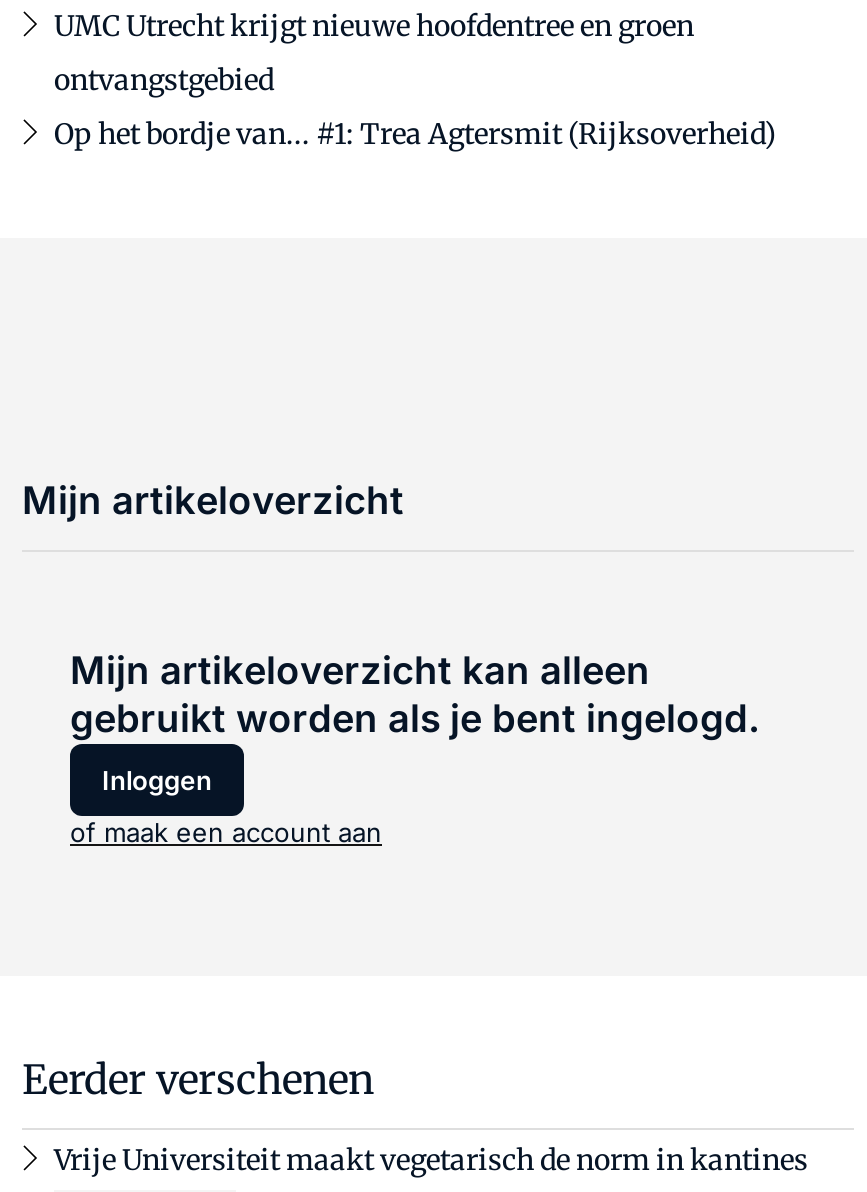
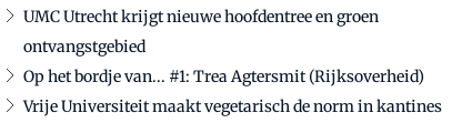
[22,479,404,525] Mijn artikeloverzicht -> none
[70,649,760,849] Mijn artikeloverzicht kan alleen | gebruikt worden als je bent ingelogd. | Inloggen | of maak een account aan -> none
[22,1055,374,1105] Eerder verschenen -> none

